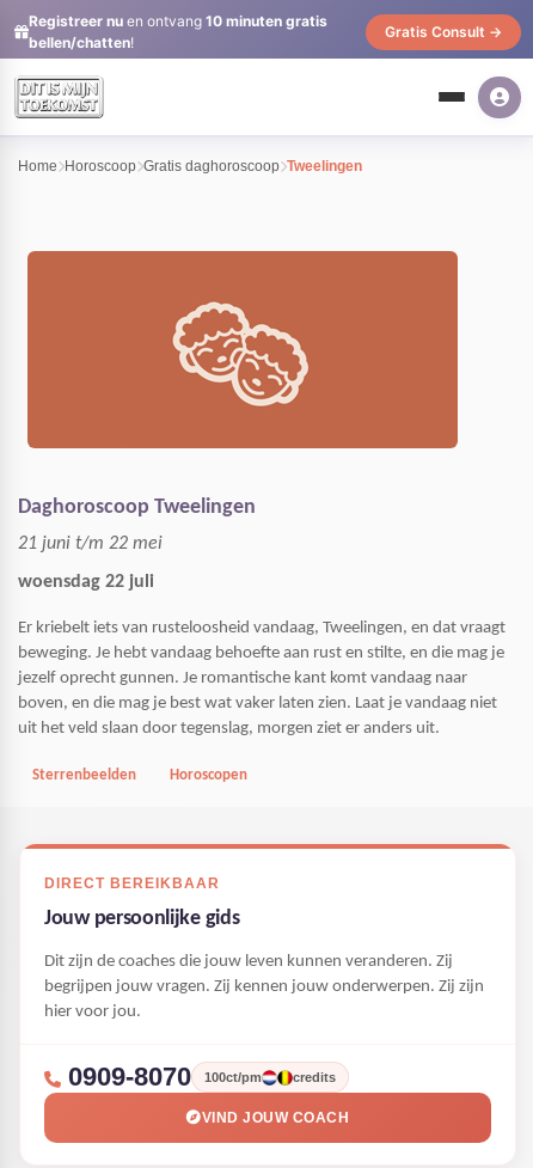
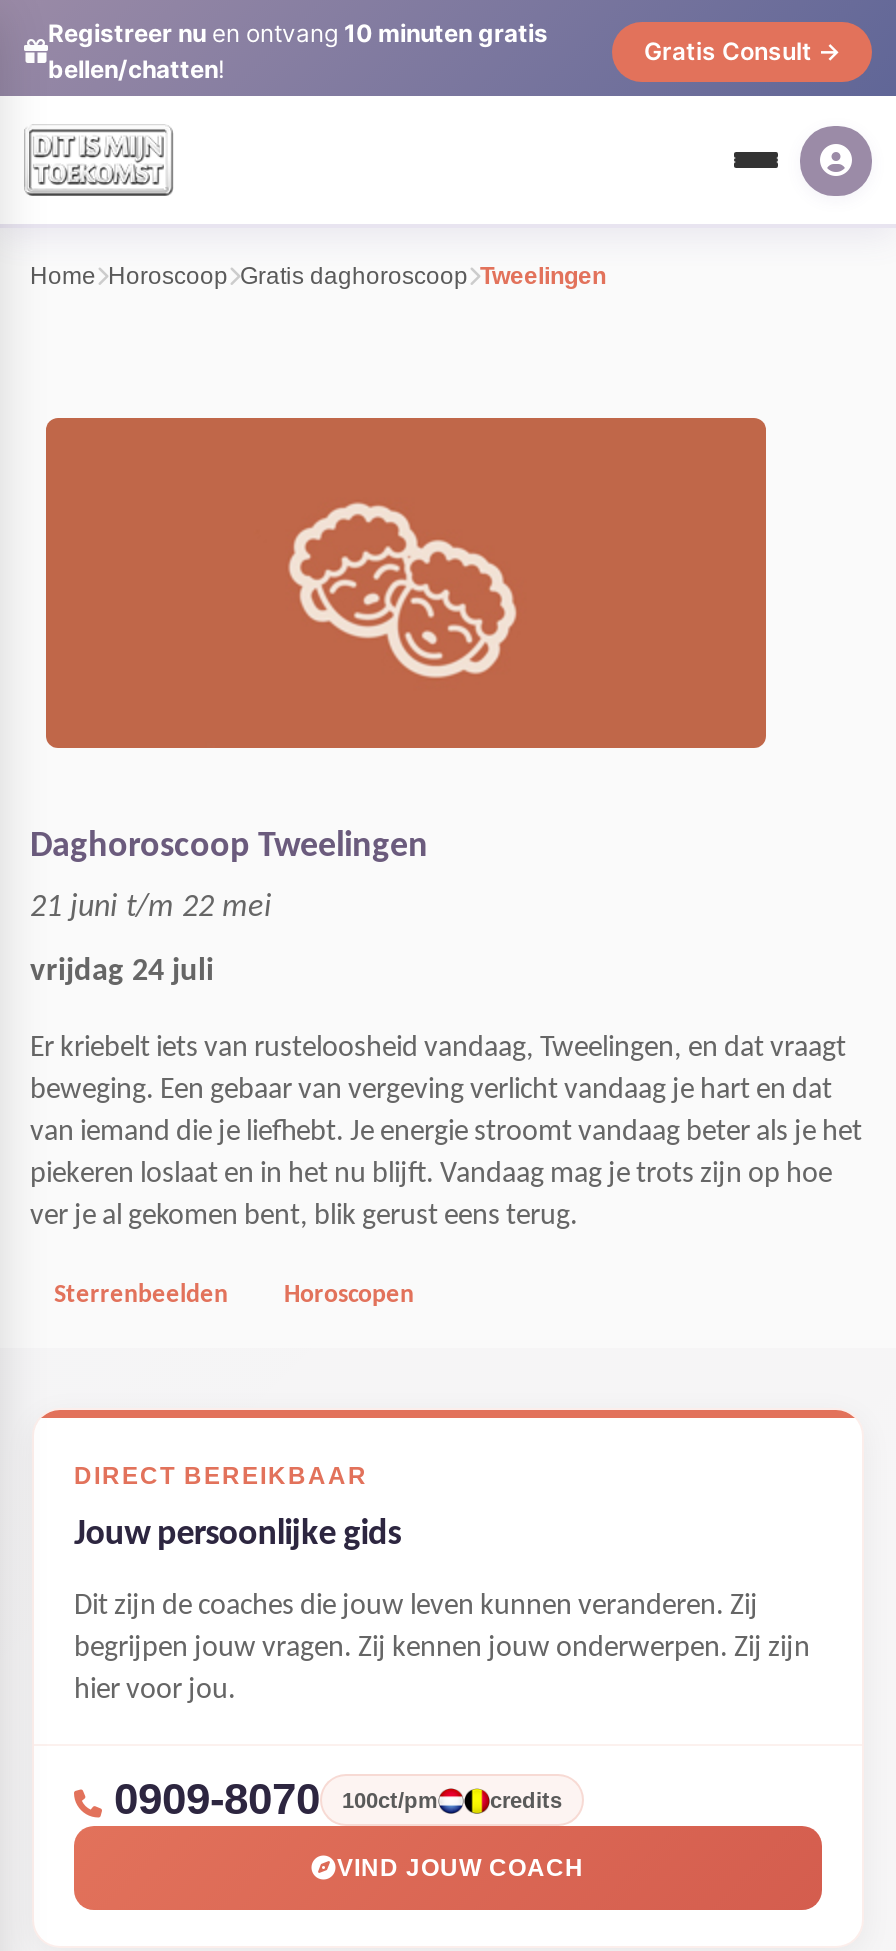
[18,573,154,592] woensdag 22 juli -> [30,956,214,988] vrijdag 24 juli
[18,644,504,738] beweging. Je hebt vandaag behoefte aan rust en stilte, en die mag je | jezelf oprecht gunnen. Je romantische kant komt vandaag naar | boven, en die mag je best wat vaker laten zien. Laat je vandaag niet | uit het veld slaan door tegenslag, morgen ziet er anders uit. -> [30,1076,862,1232] beweging. Een gebaar van vergeving verlicht vandaag je hart en dat | van iemand die je liefhebt. Je energie stroomt vandaag beter als je het | piekeren loslaat en in het nu blijft. Vandaag mag je trots zijn op hoe | ver je al gekomen bent, blik gerust eens terug.

